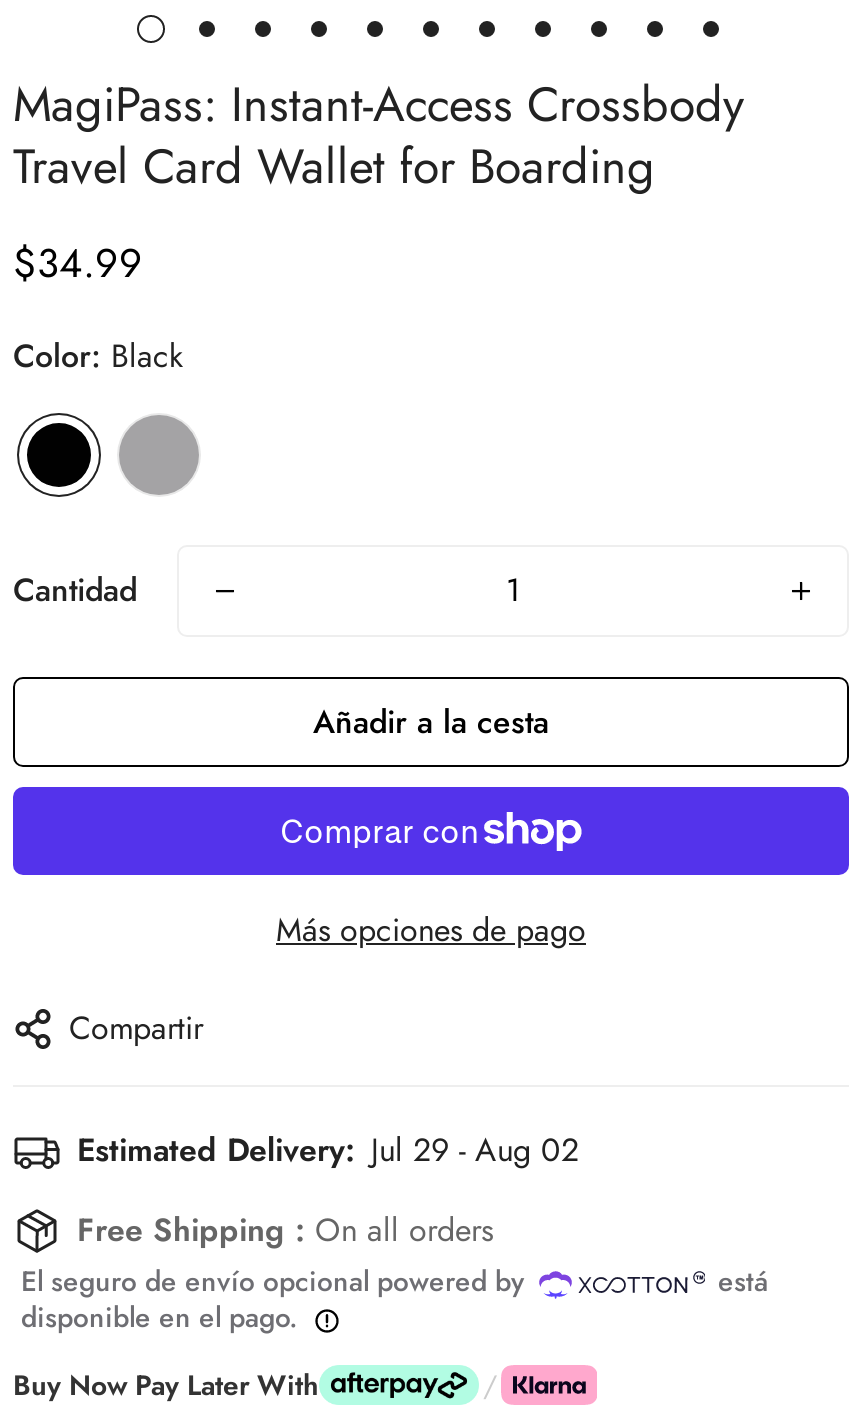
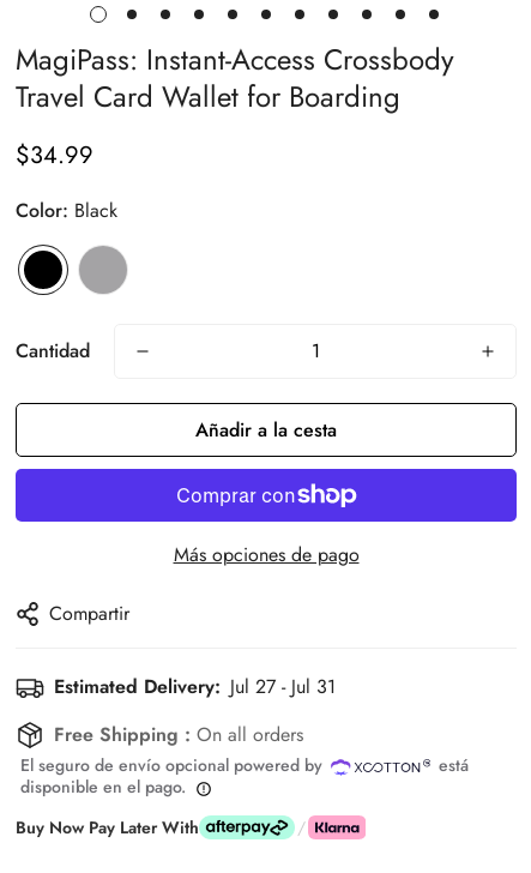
[77,1127,579,1173] Estimated Delivery: Jul 29 - Aug 02 -> [54,673,336,700] Estimated Delivery: Jul 27 - Jul 31

